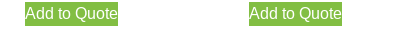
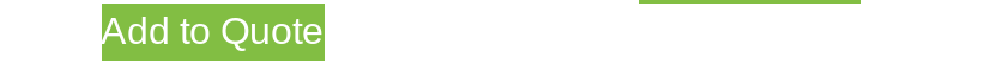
[248,5,341,22] Add to Quote -> none

